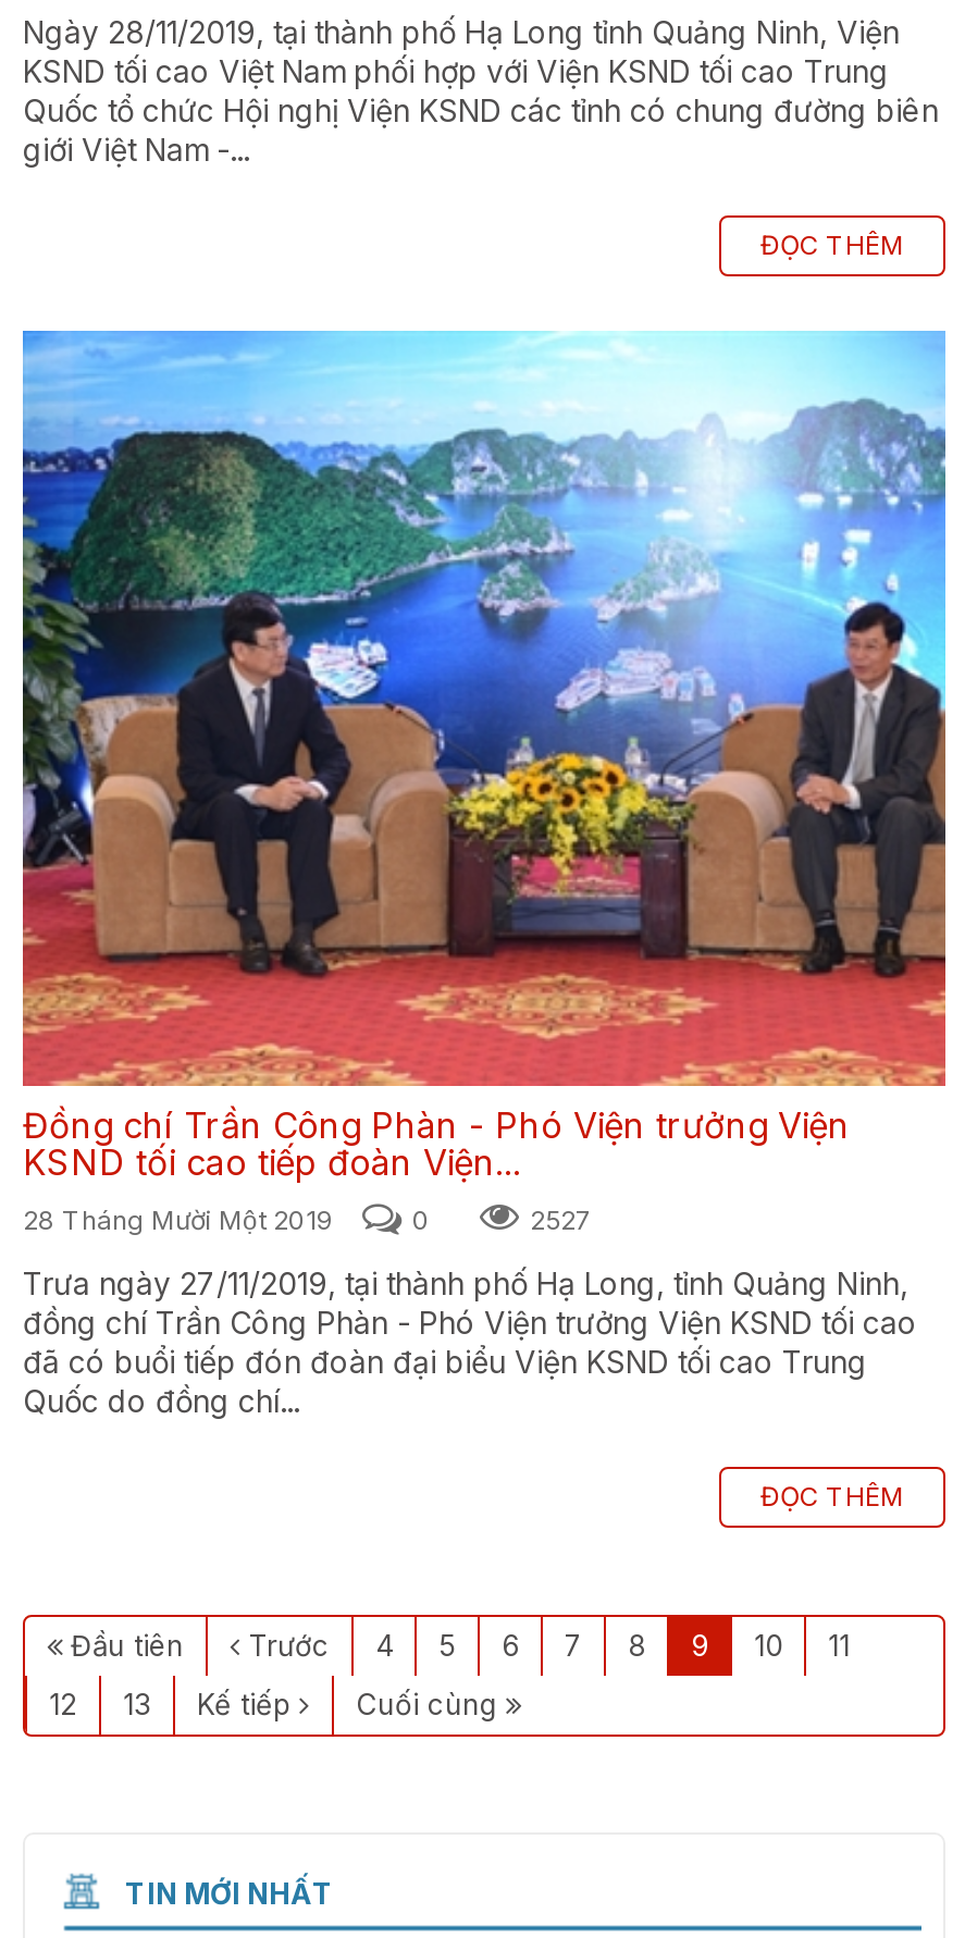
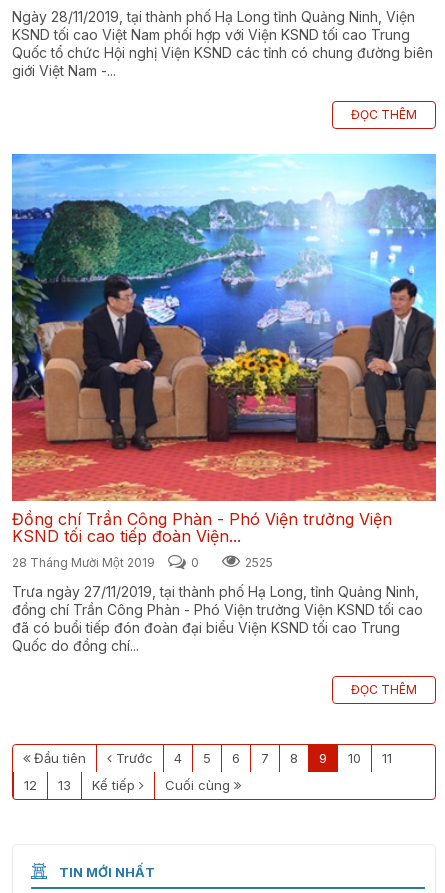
[530,1204,593,1237] 2527 -> [245,555,273,570] 2525

